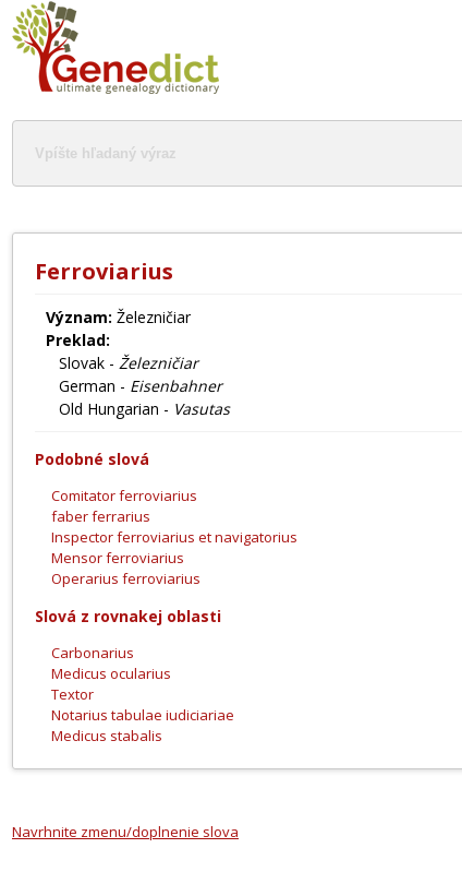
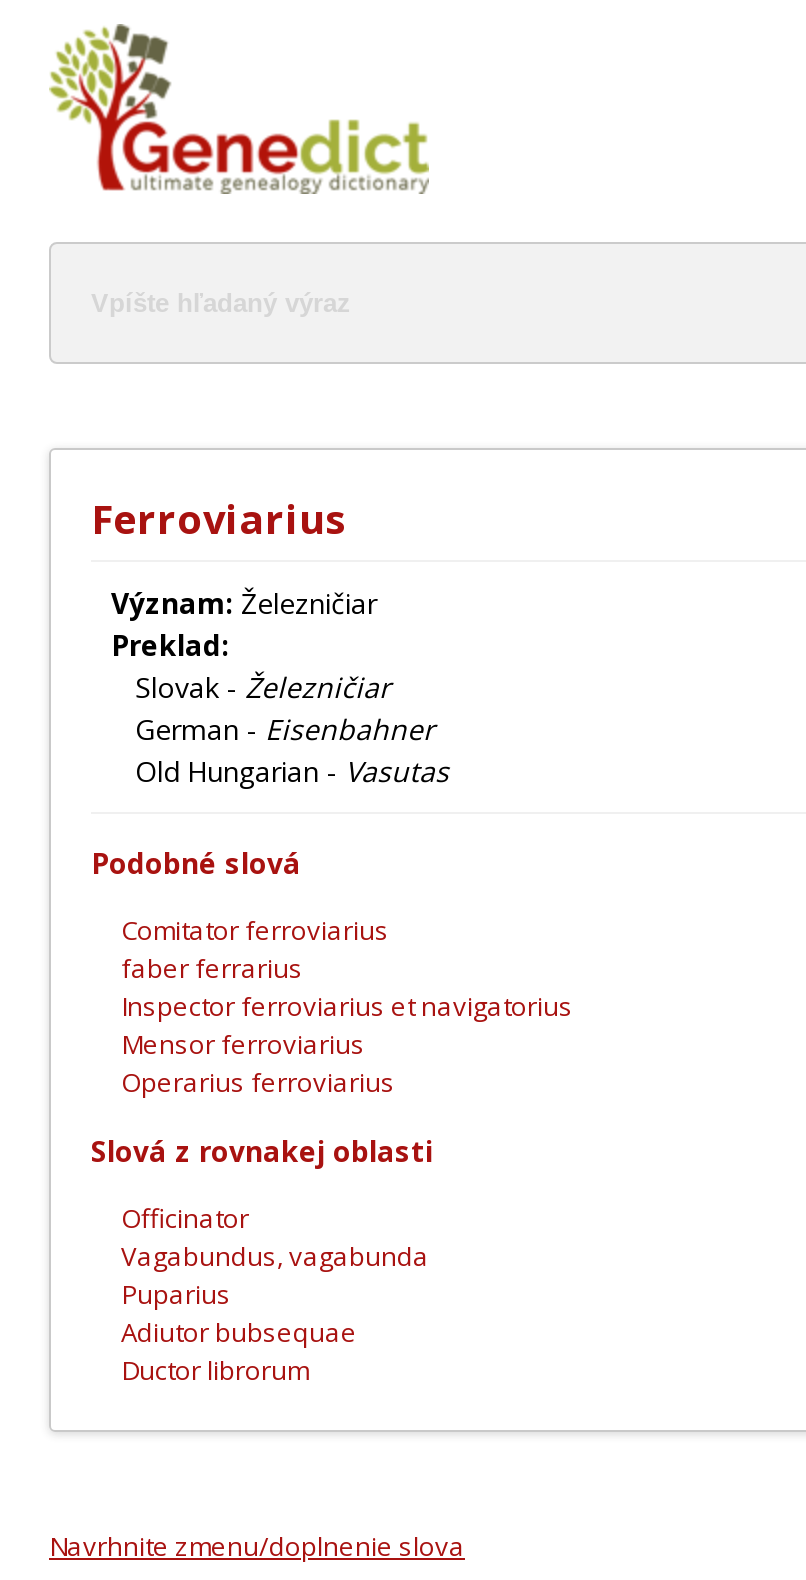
[51,643,234,745] Carbonarius | Medicus ocularius | Textor | Notarius tabulae iudiciariae | Medicus stabalis -> [121,1200,429,1388] Officinator | Vagabundus, vagabunda | Puparius | Adiutor bubsequae | Ductor librorum

